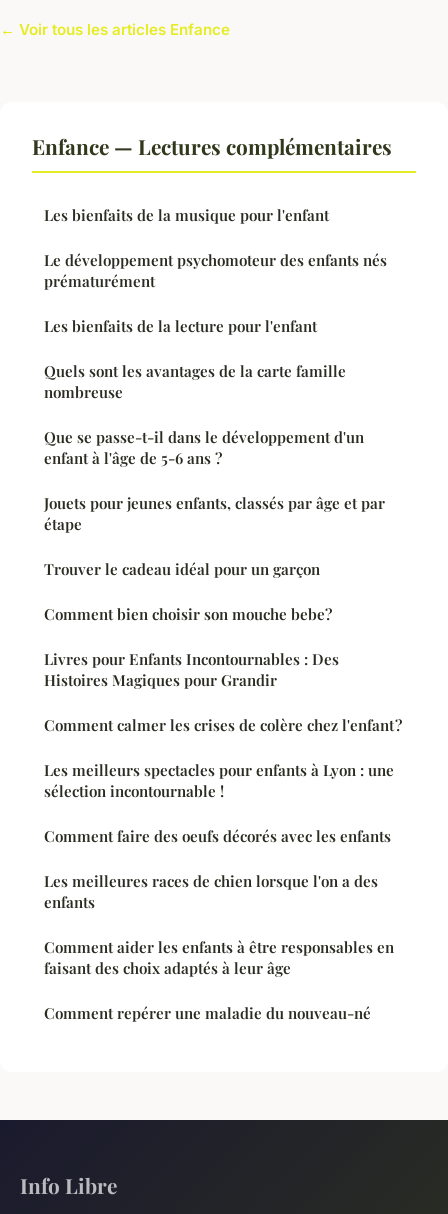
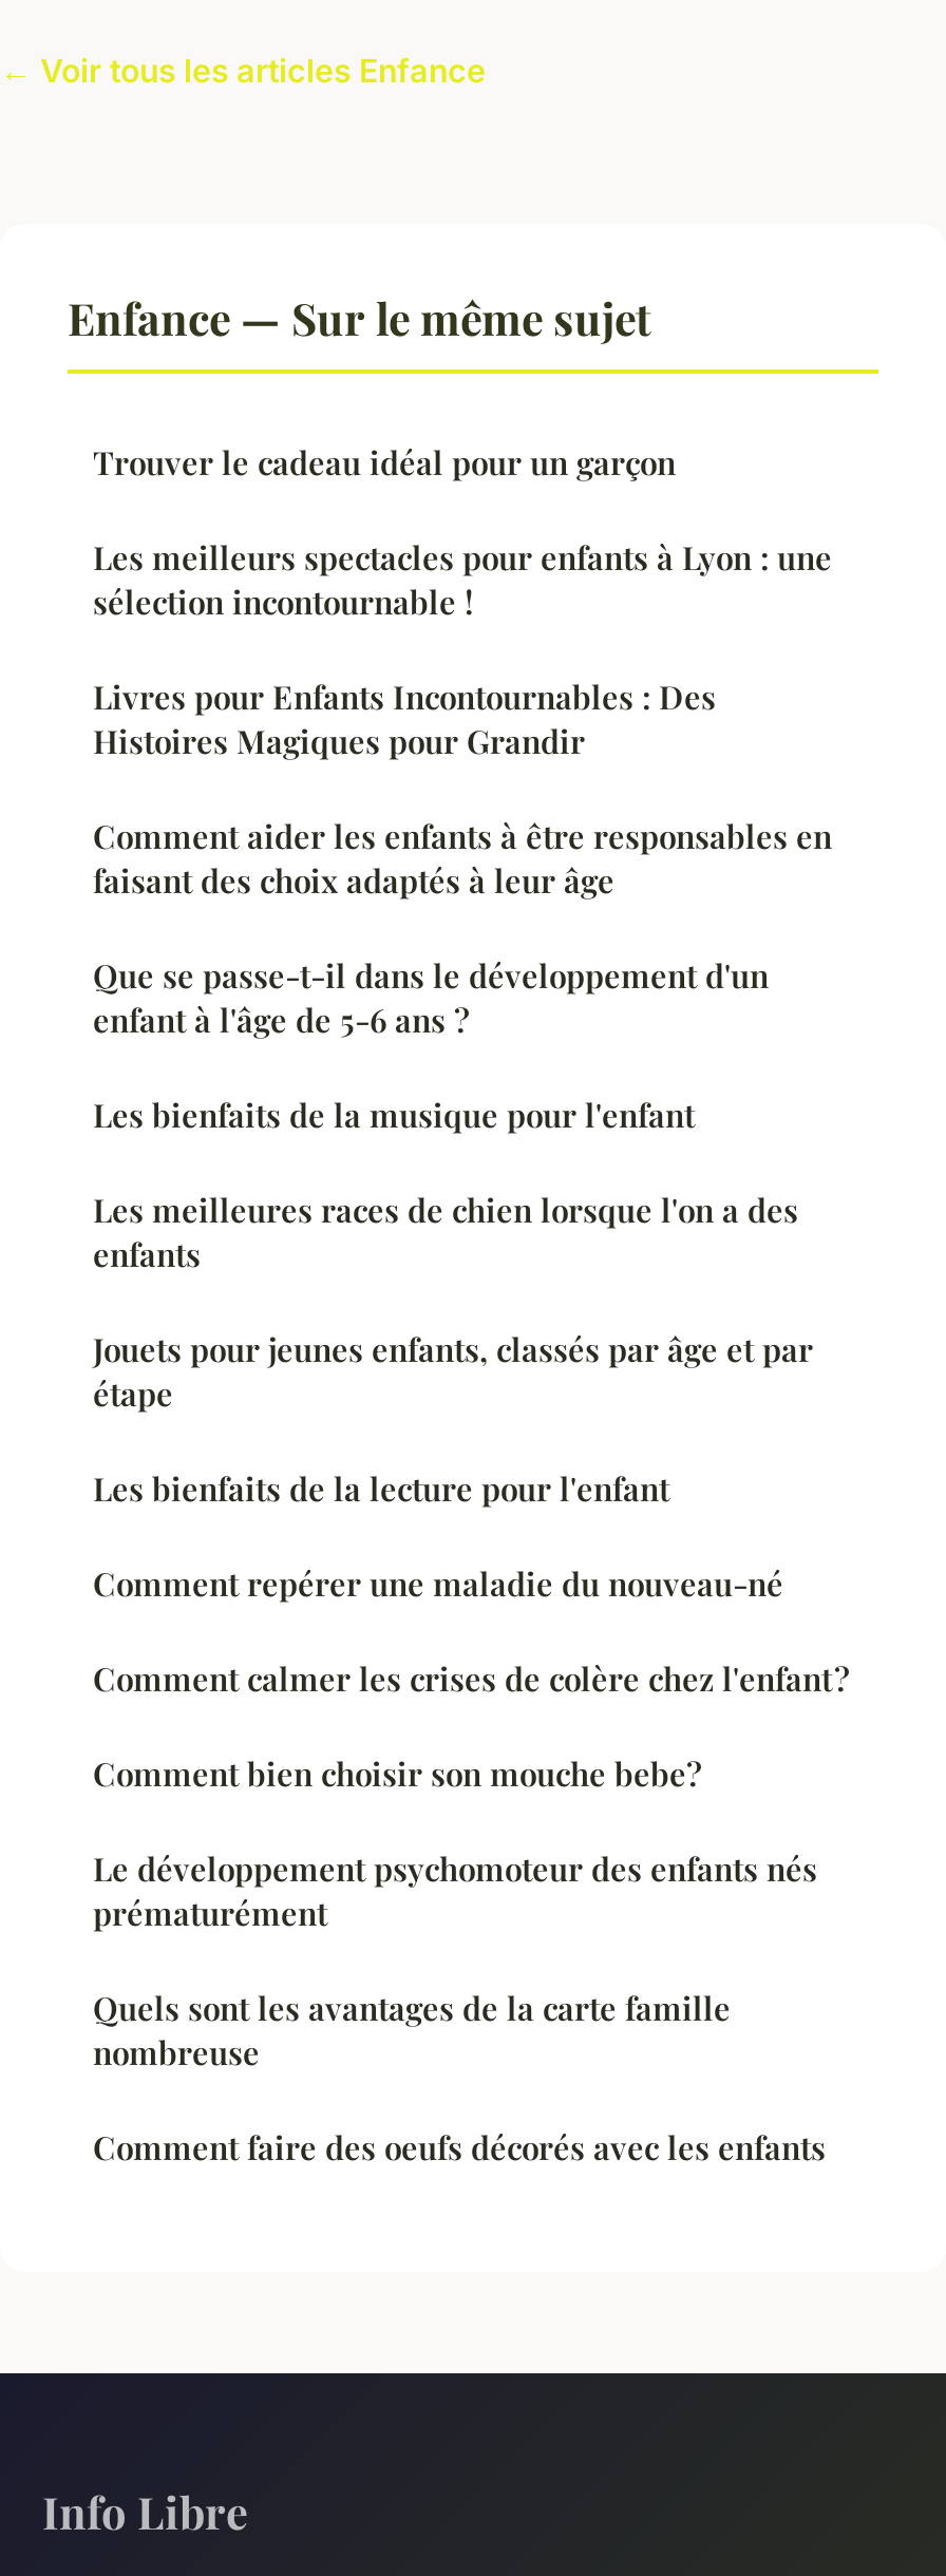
[32,132,392,160] Enfance — Lectures complémentaires -> [68,287,650,346] Enfance — Sur le même sujet
moved [44,205,329,225] -> [93,1094,695,1136]: Les bienfaits de la musique pour l'enfant
moved [44,250,387,291] -> [93,1848,817,1934]: Le développement psychomoteur des enfants nés | prématurément
moved [44,316,317,336] -> [93,1467,669,1510]: Les bienfaits de la lecture pour l'enfant
moved [44,361,346,402] -> [93,1987,731,2073]: Quels sont les avantages de la carte famille | nombreuse
moved [44,427,364,468] -> [93,954,769,1041]: Que se passe-t-il dans le développement d'un | enfant à l'âge de 5-6 ans ?
moved [44,493,385,534] -> [93,1328,813,1415]: Jouets pour jeunes enfants, classés par âge et par | étape
moved [44,559,320,579] -> [93,441,676,484]: Trouver le cadeau idéal pour un garçon
moved [44,604,332,624] -> [93,1753,701,1795]: Comment bien choisir son mouche bebe?
moved [44,649,339,690] -> [93,676,716,762]: Livres pour Enfants Incontournables : Des | Histoires Magiques pour Grandir
moved [44,715,402,735] -> [93,1658,849,1700]: Comment calmer les crises de colère chez l'enfant ?
moved [44,760,394,801] -> [93,536,832,623]: Les meilleurs spectacles pour enfants à Lyon : une | sélection incontournable !
moved [44,826,391,846] -> [93,2126,826,2168]: Comment faire des oeufs décorés avec les enfants
moved [44,871,378,912] -> [93,1189,798,1275]: Les meilleures races de chien lorsque l'on a des | enfants
moved [44,937,394,978] -> [93,815,832,902]: Comment aider les enfants à être responsables en | faisant des choix adaptés à leur âge
moved [44,1003,371,1023] -> [93,1562,783,1605]: Comment repérer une maladie du nouveau-né

